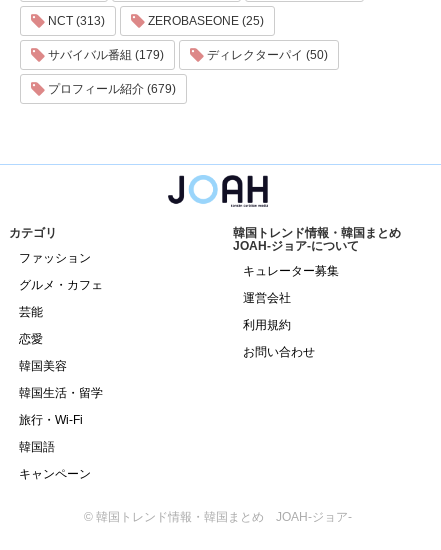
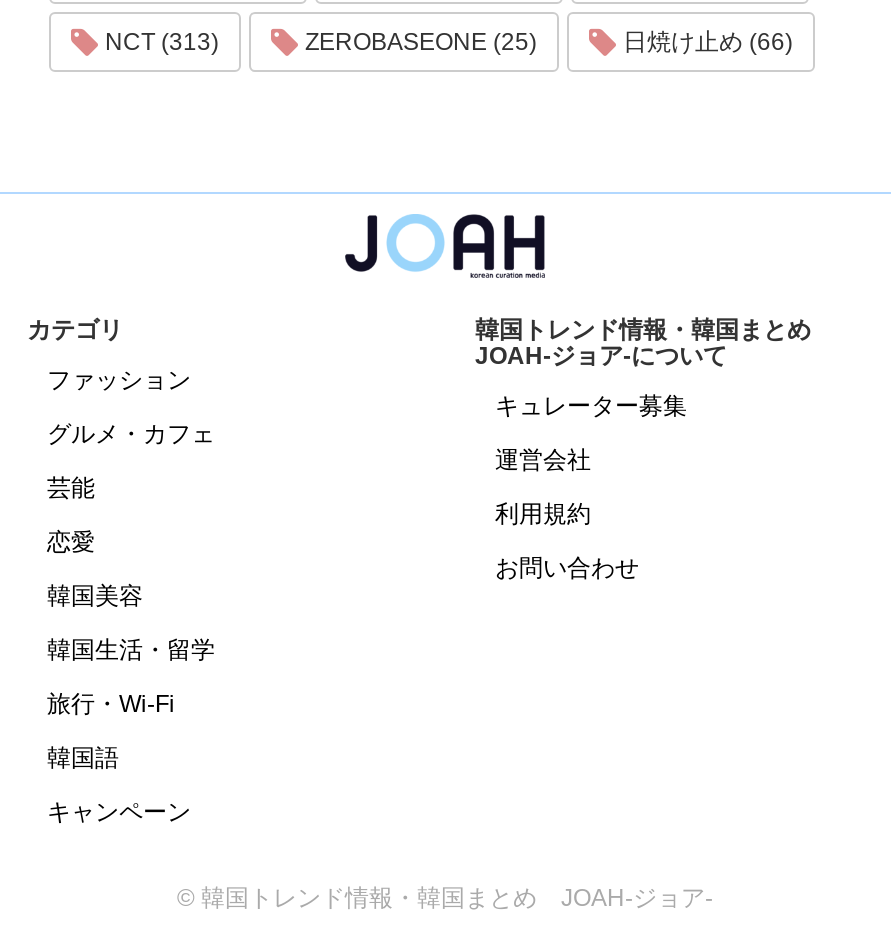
[45,48,328,96] サバイバル番組 (179) | ディレクターパイ (50) | プロフィール紹介 (679) -> [617,28,793,56] 日焼け止め (66)

